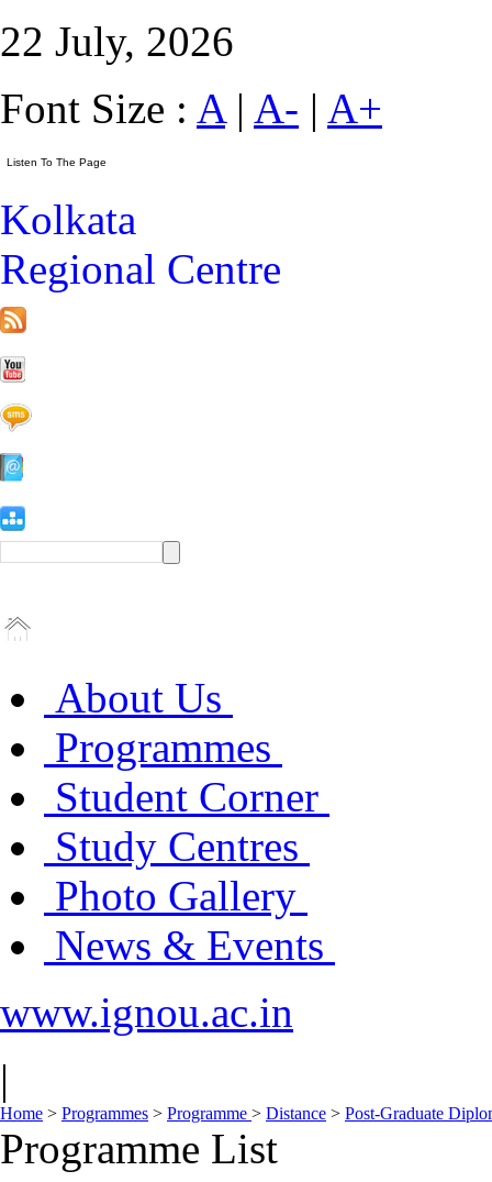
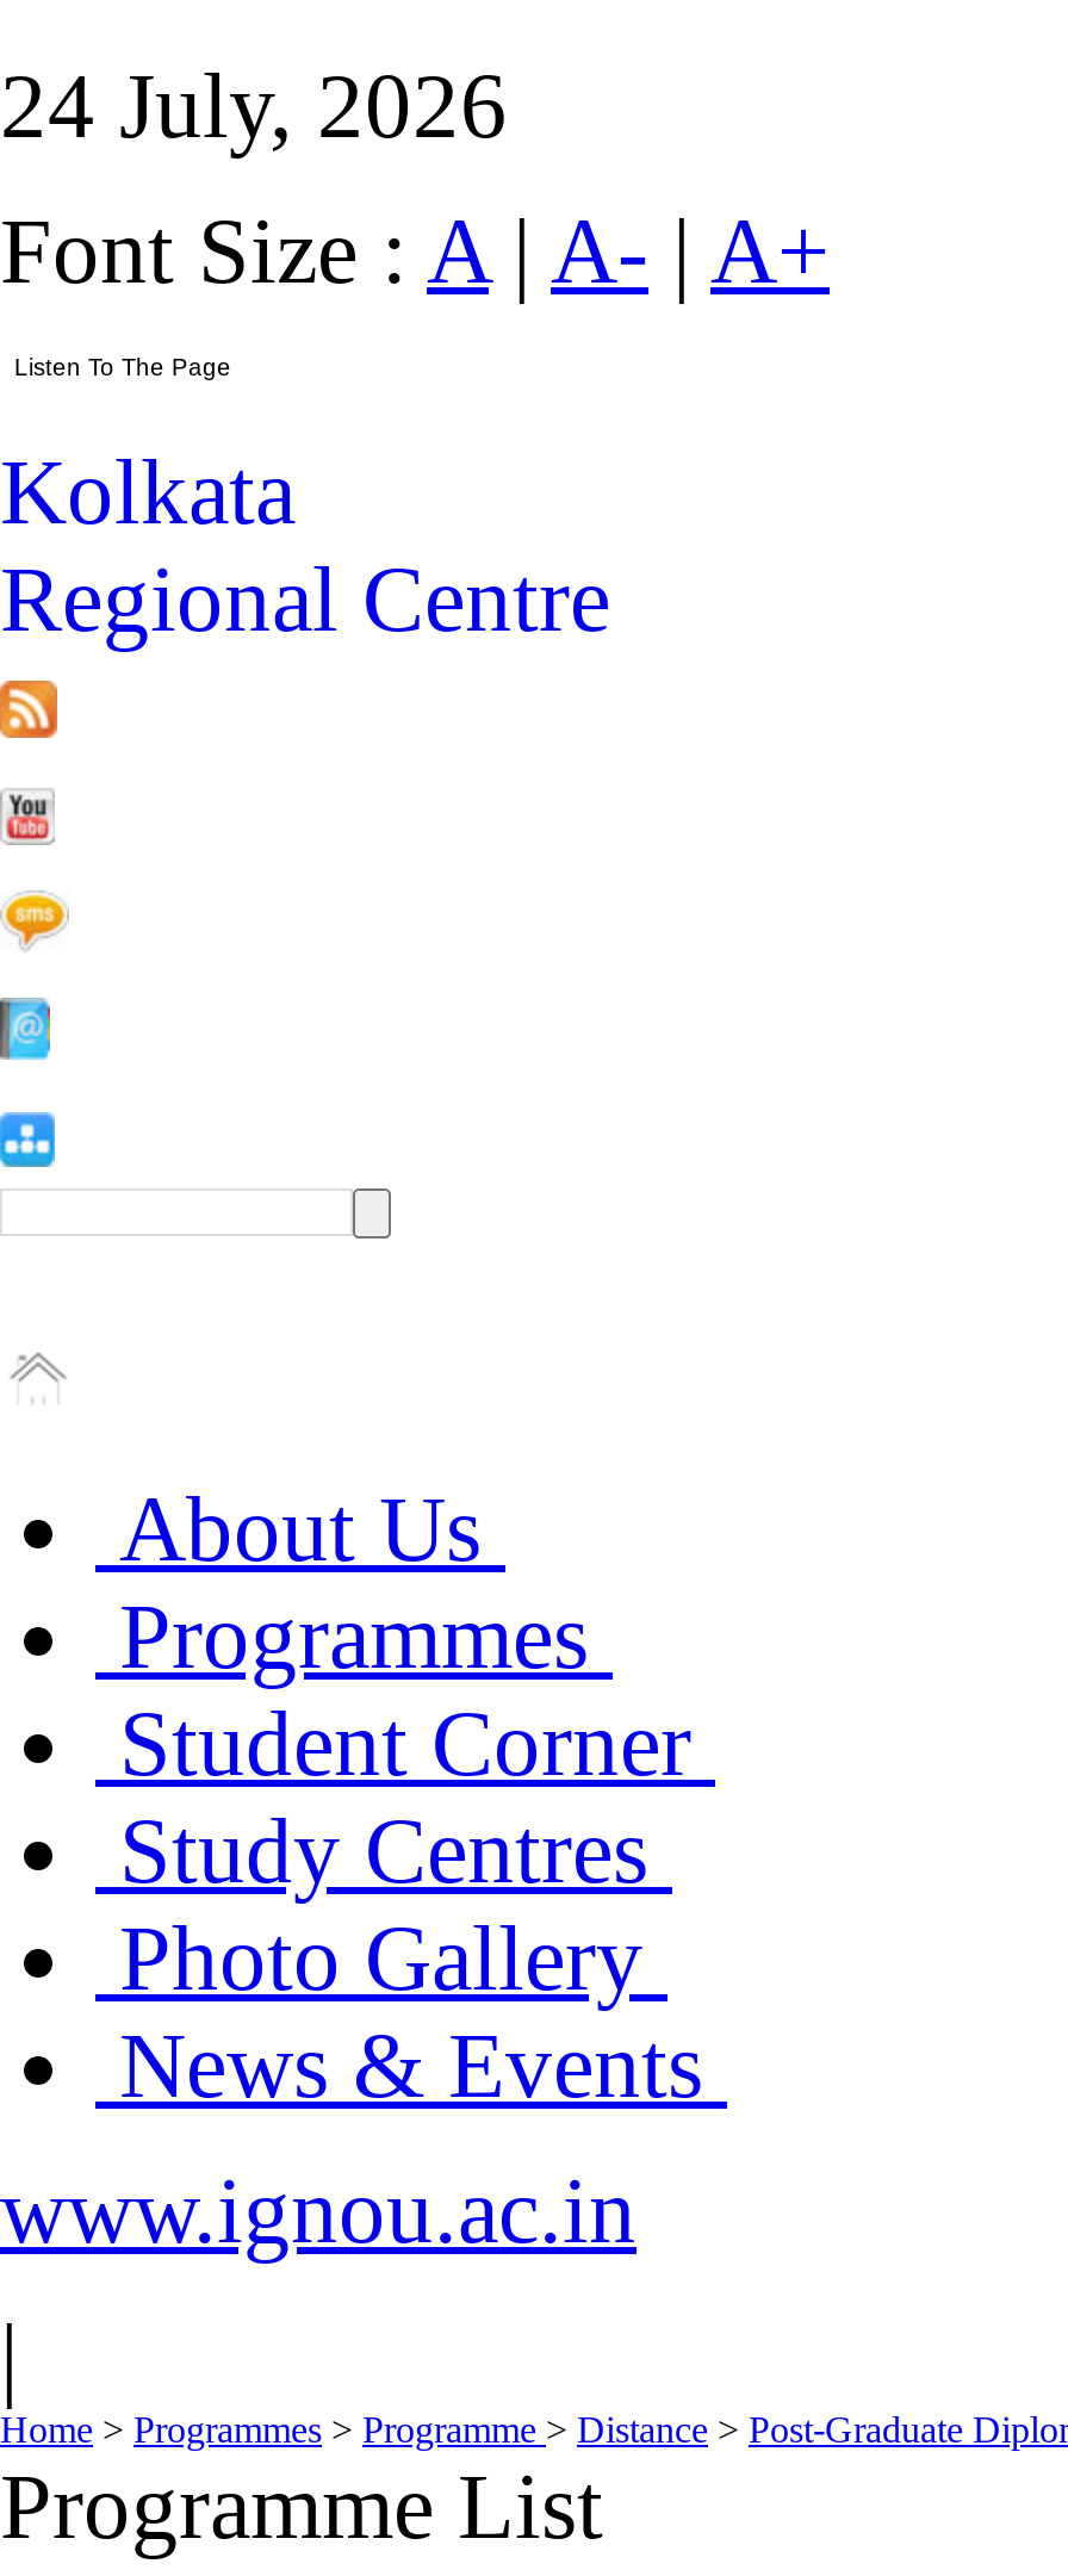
[0,18,234,65] 22 July, 2026 -> [0,54,508,156] 24 July, 2026

